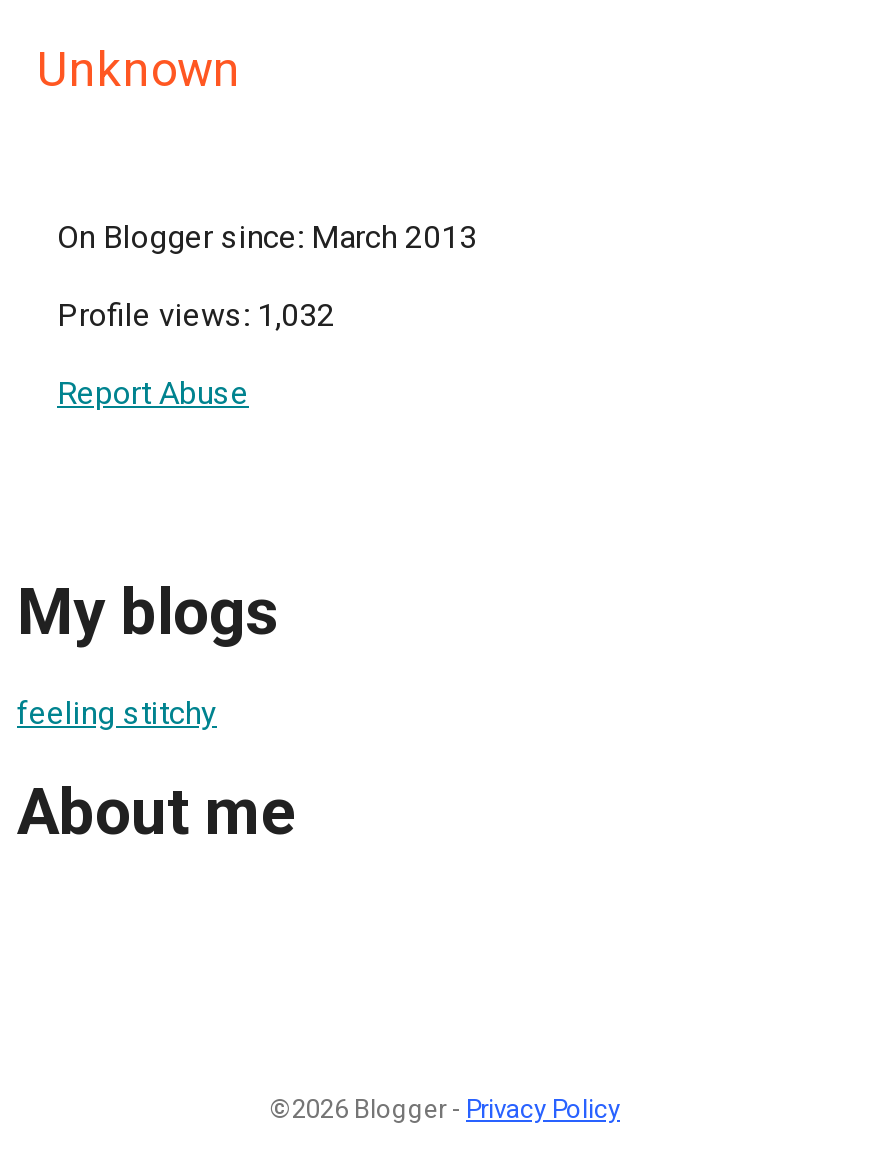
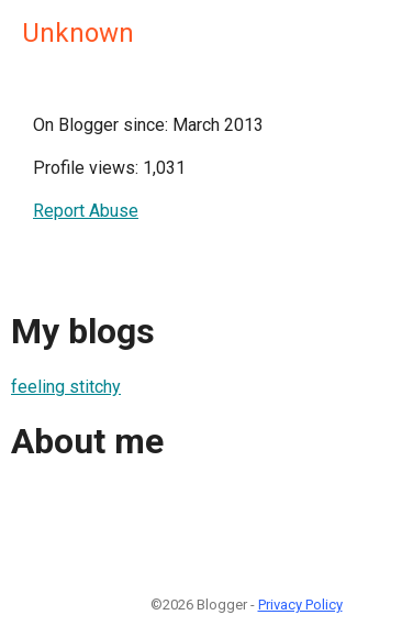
[57,296,335,334] Profile views: 1,032 -> [33,157,186,178] Profile views: 1,031

